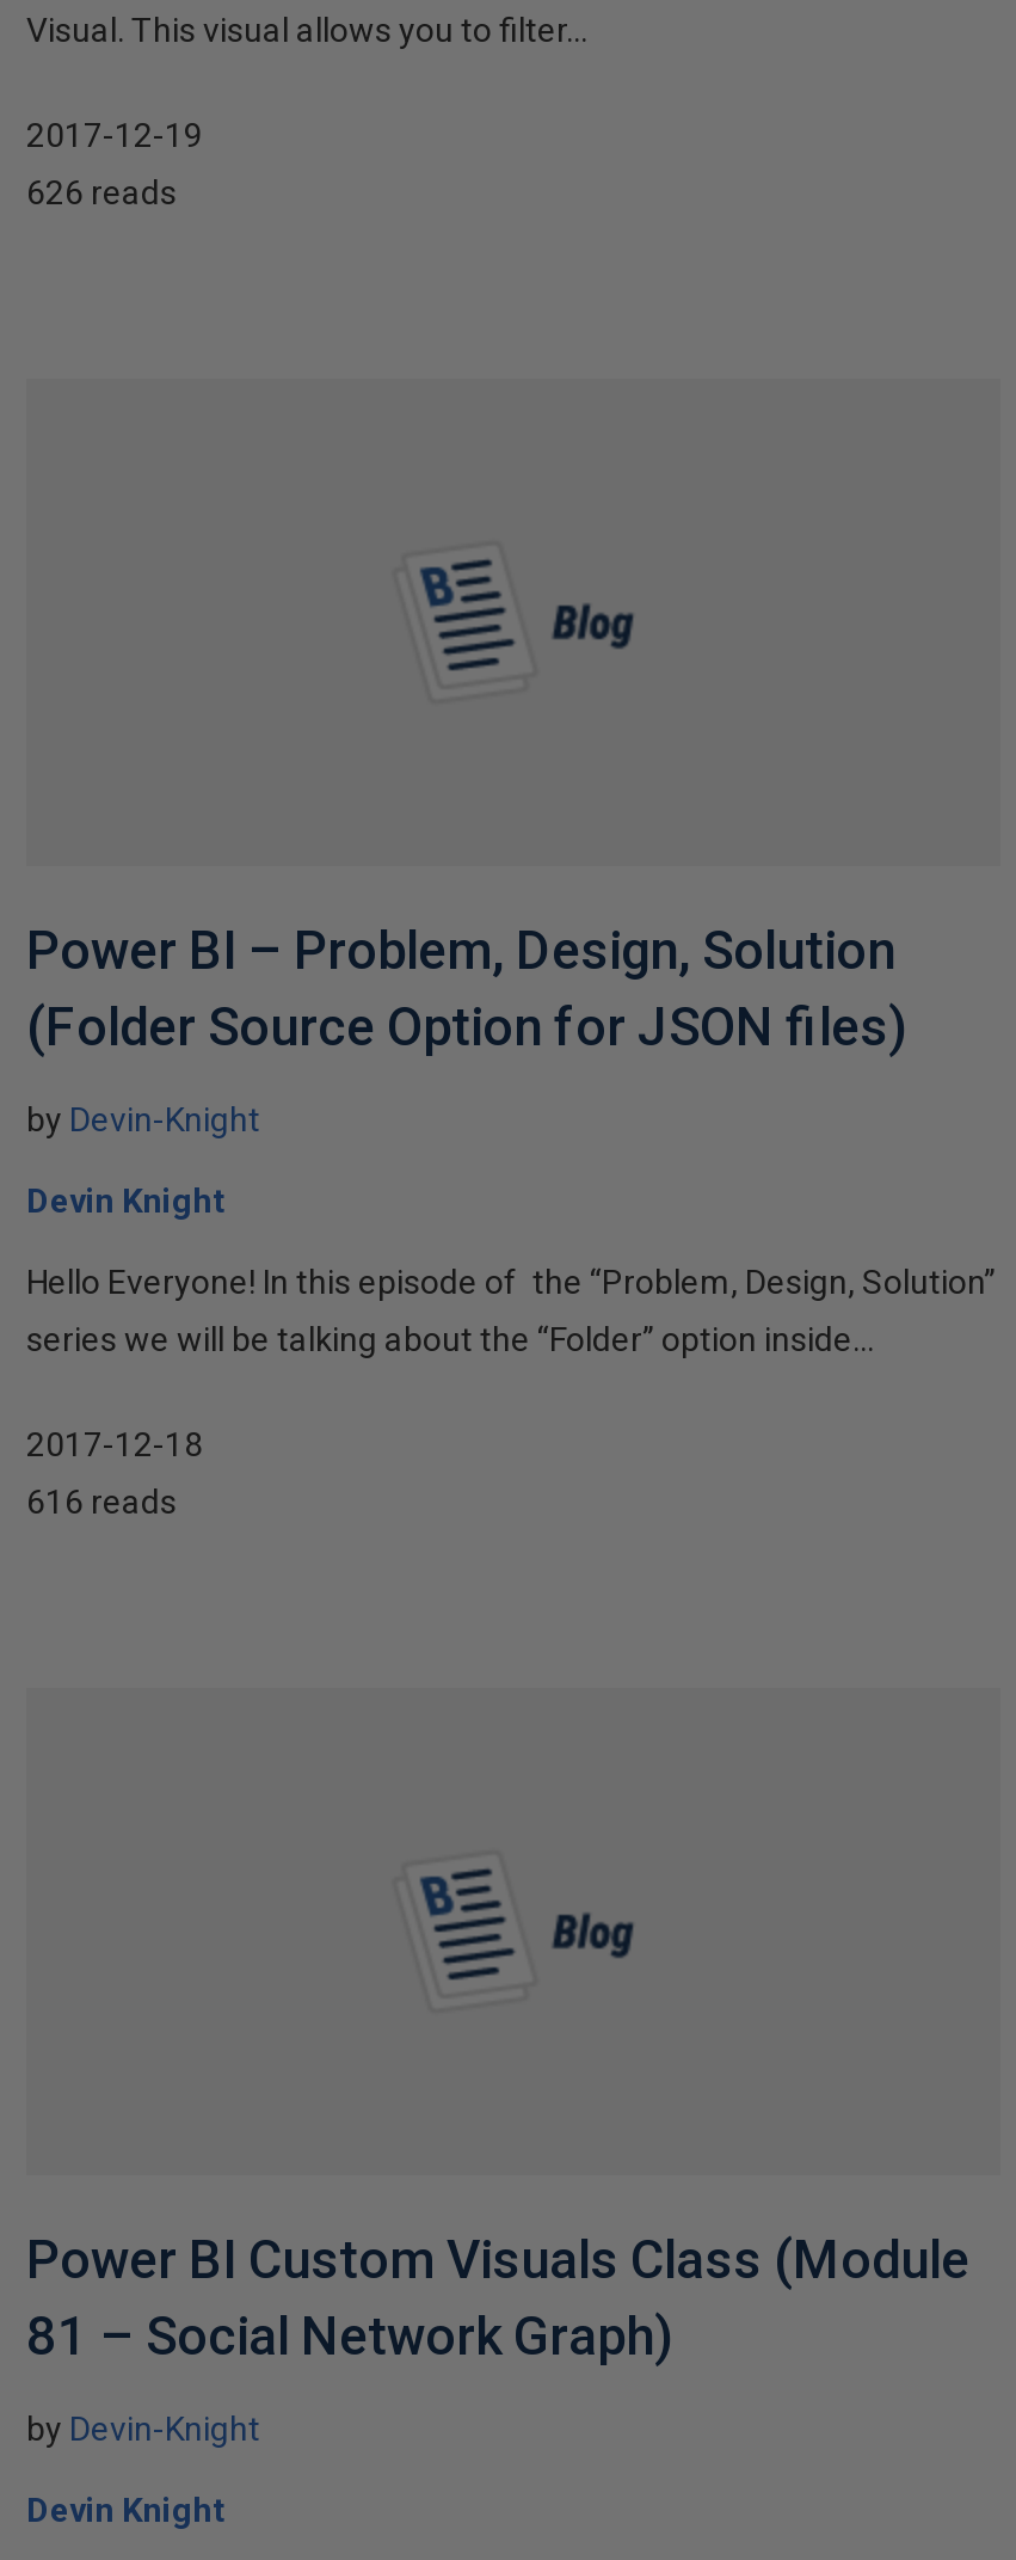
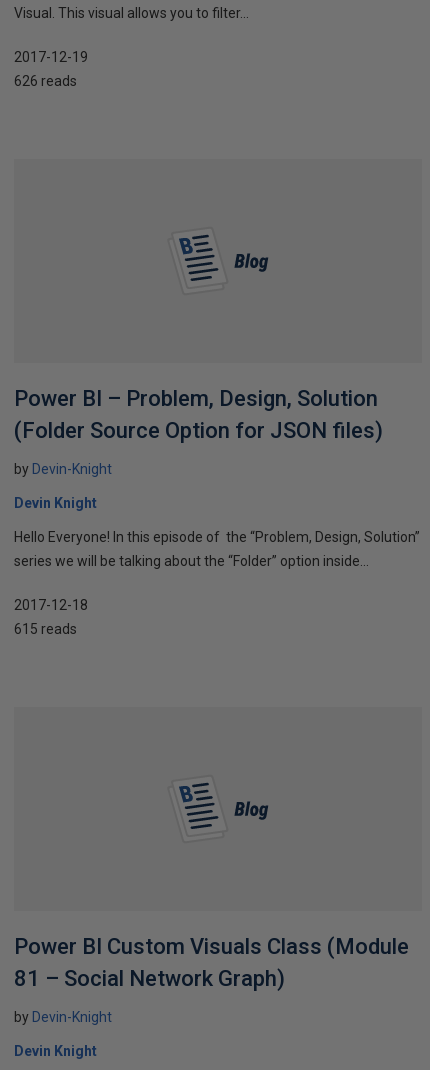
[26,1482,177,1521] 616 reads -> [14,621,77,637] 615 reads

